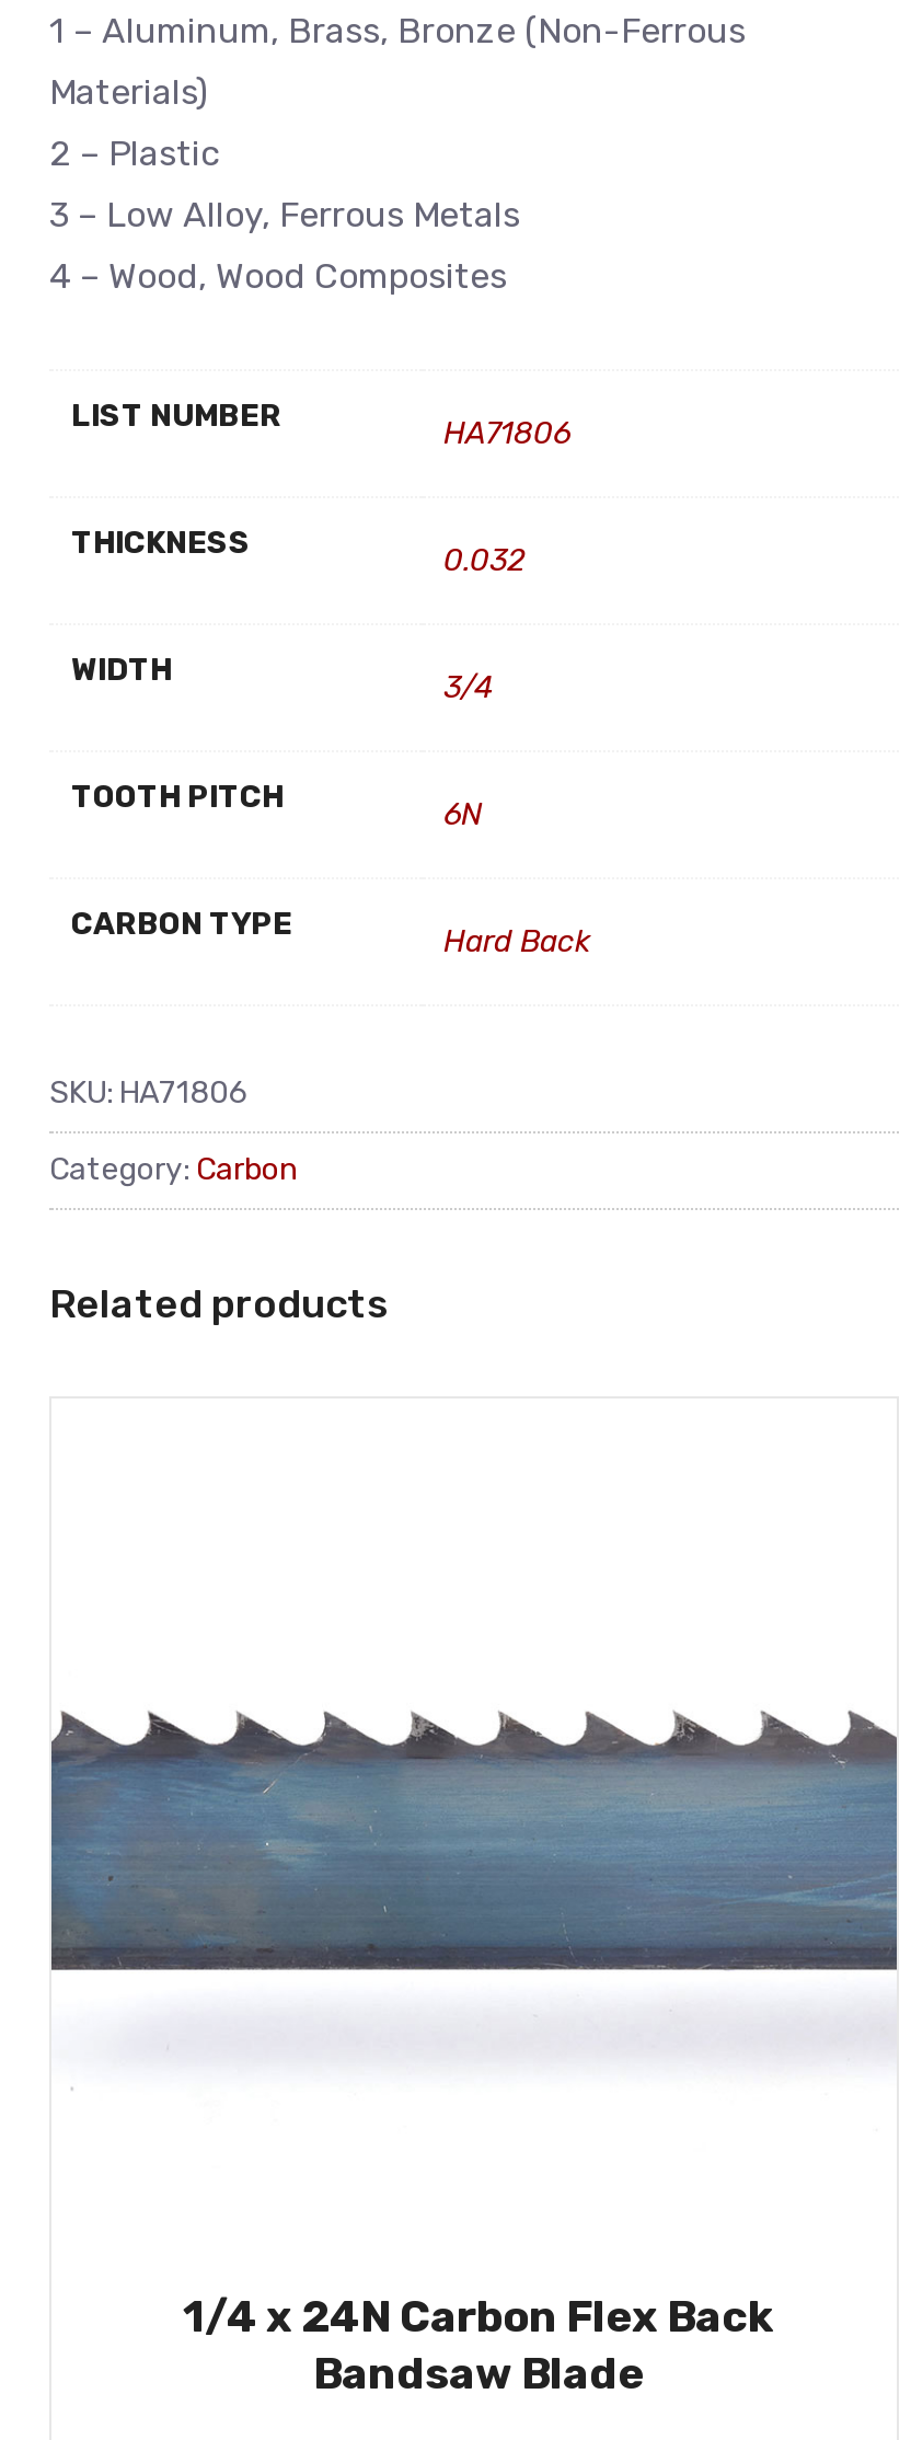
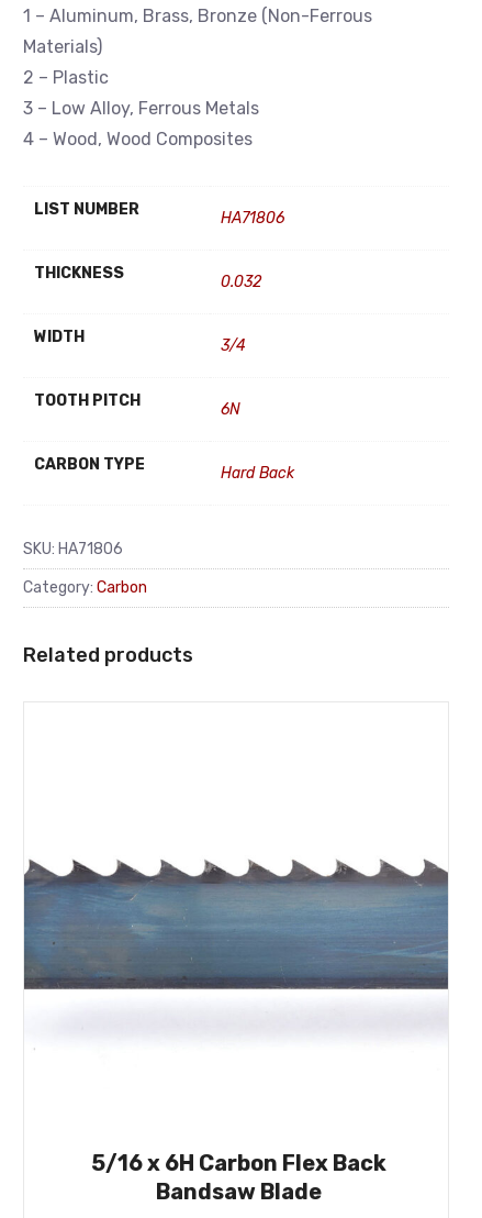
[183,2289,774,2342] 1/4 x 24N Carbon Flex Back -> [91,1149,386,1176] 5/16 x 6H Carbon Flex Back

